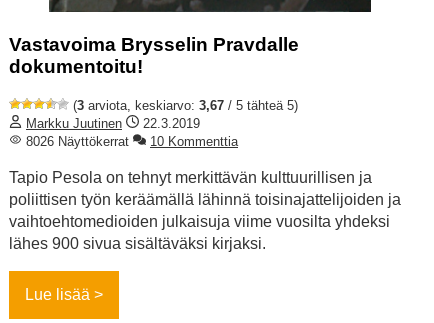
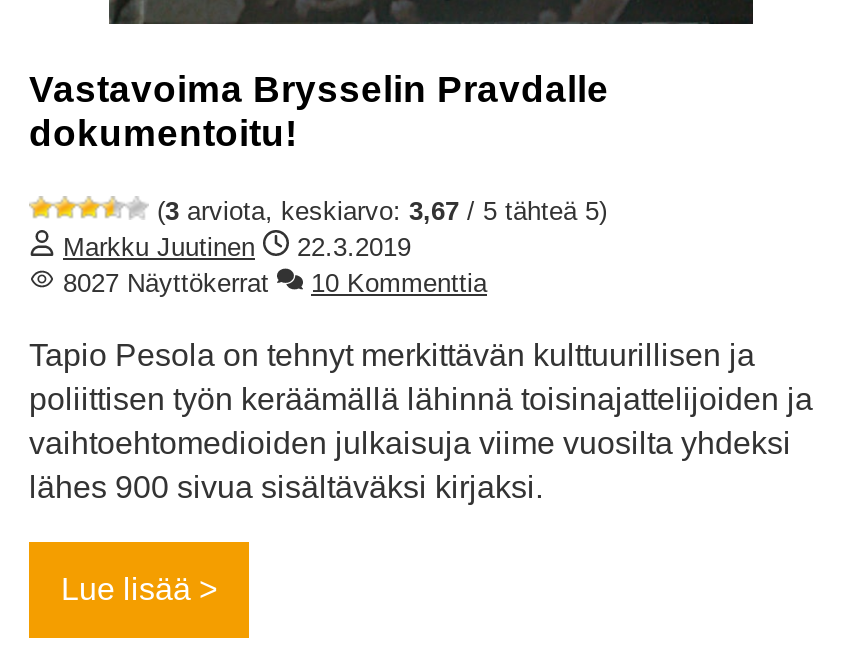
[22,134,129,149] 8026 Näyttökerrat -> [55,268,269,298] 8027 Näyttökerrat

